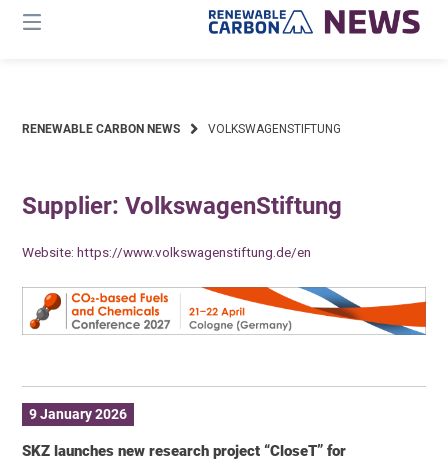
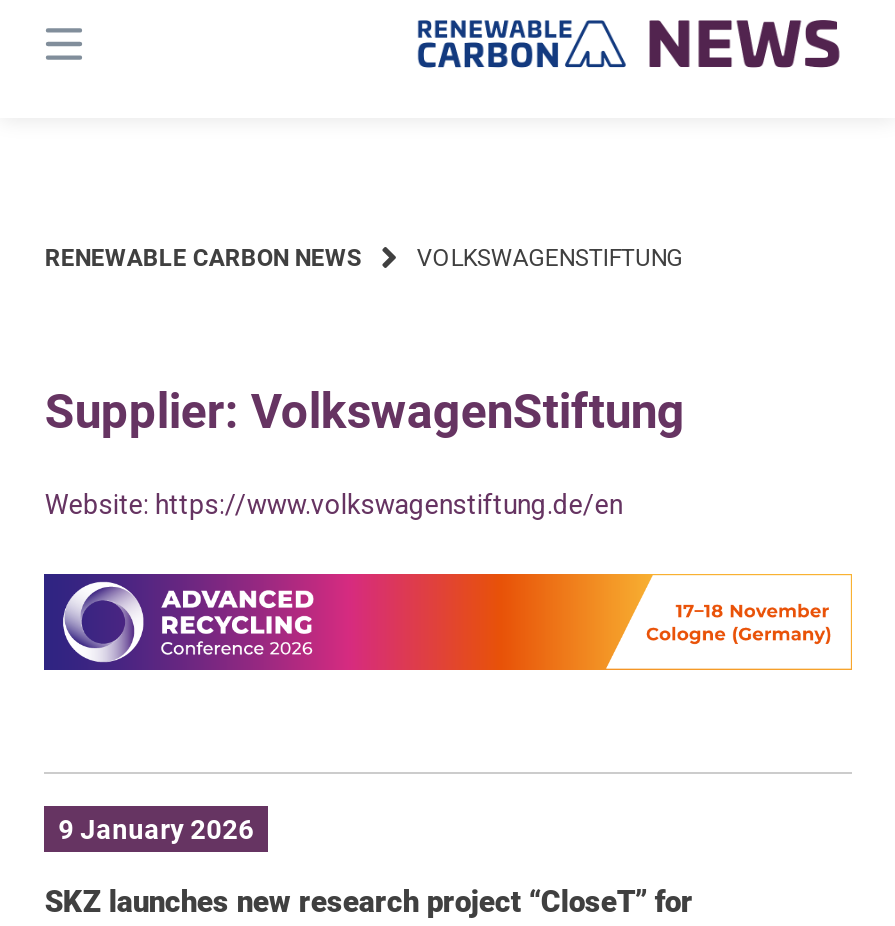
[22,286,427,336] [image] -> [42,572,852,672] [image]

